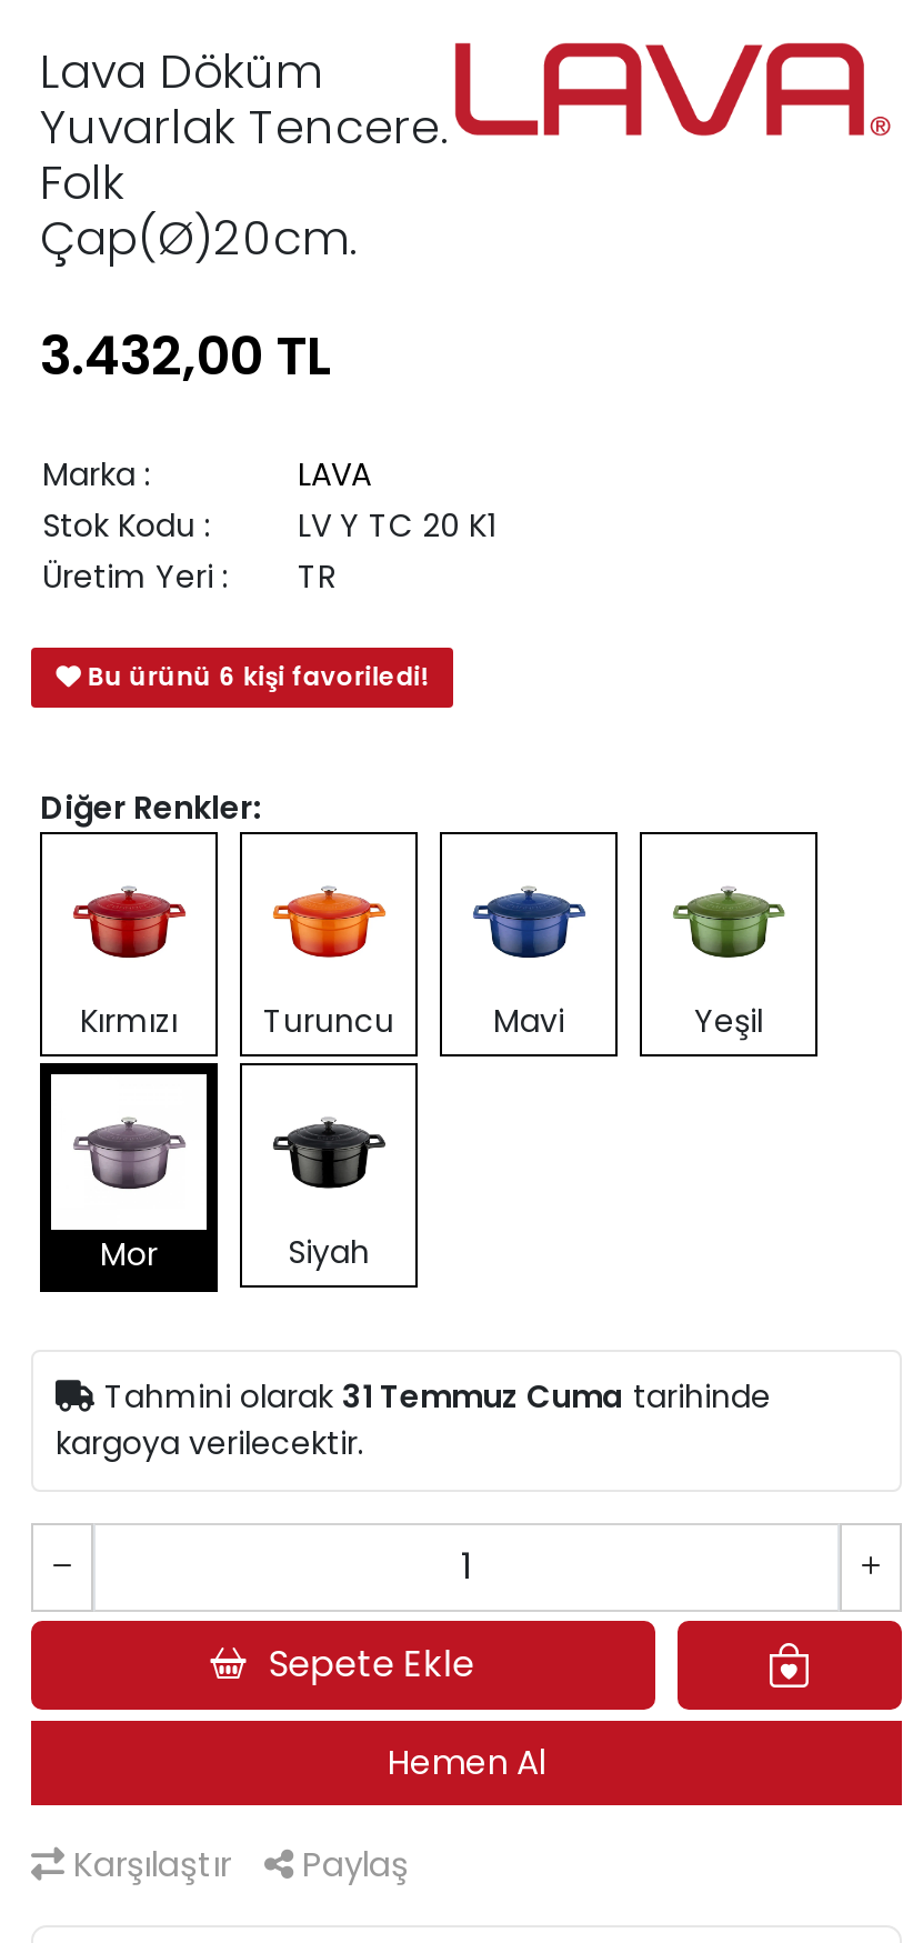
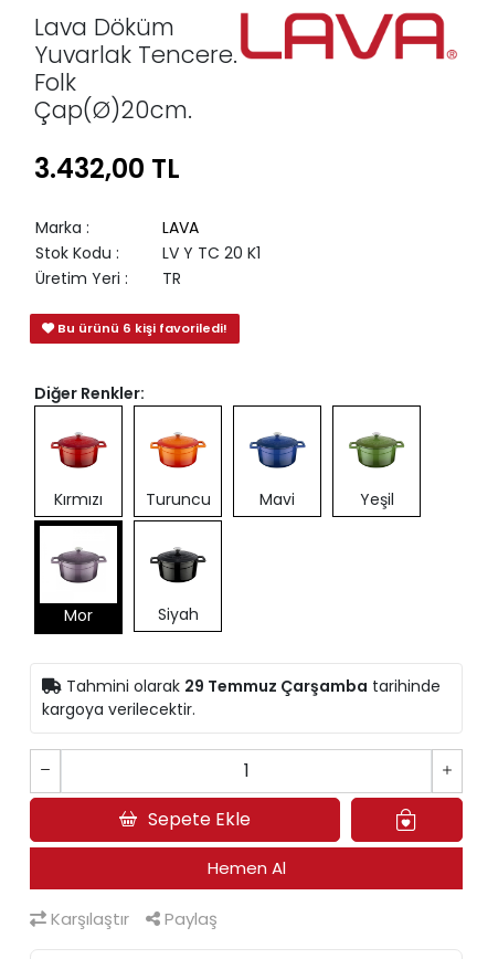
[96,1375,771,1420] Tahmini olarak 31 Temmuz Cuma tarihinde -> [62,675,441,698] Tahmini olarak 29 Temmuz Çarşamba tarihinde

